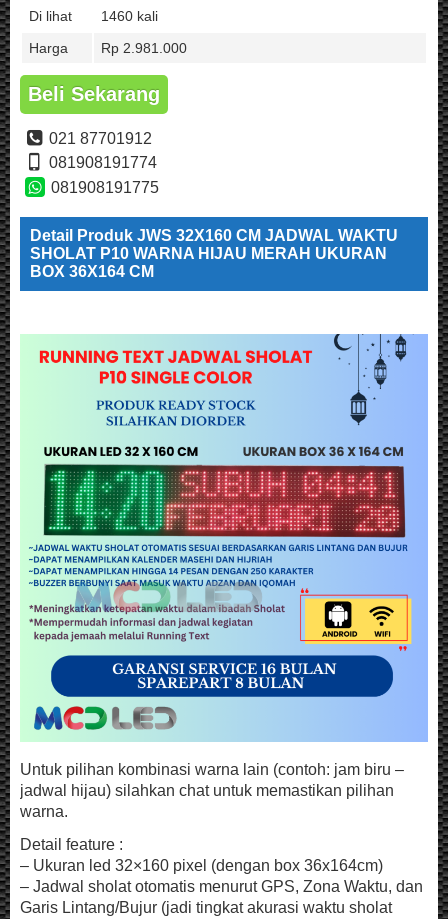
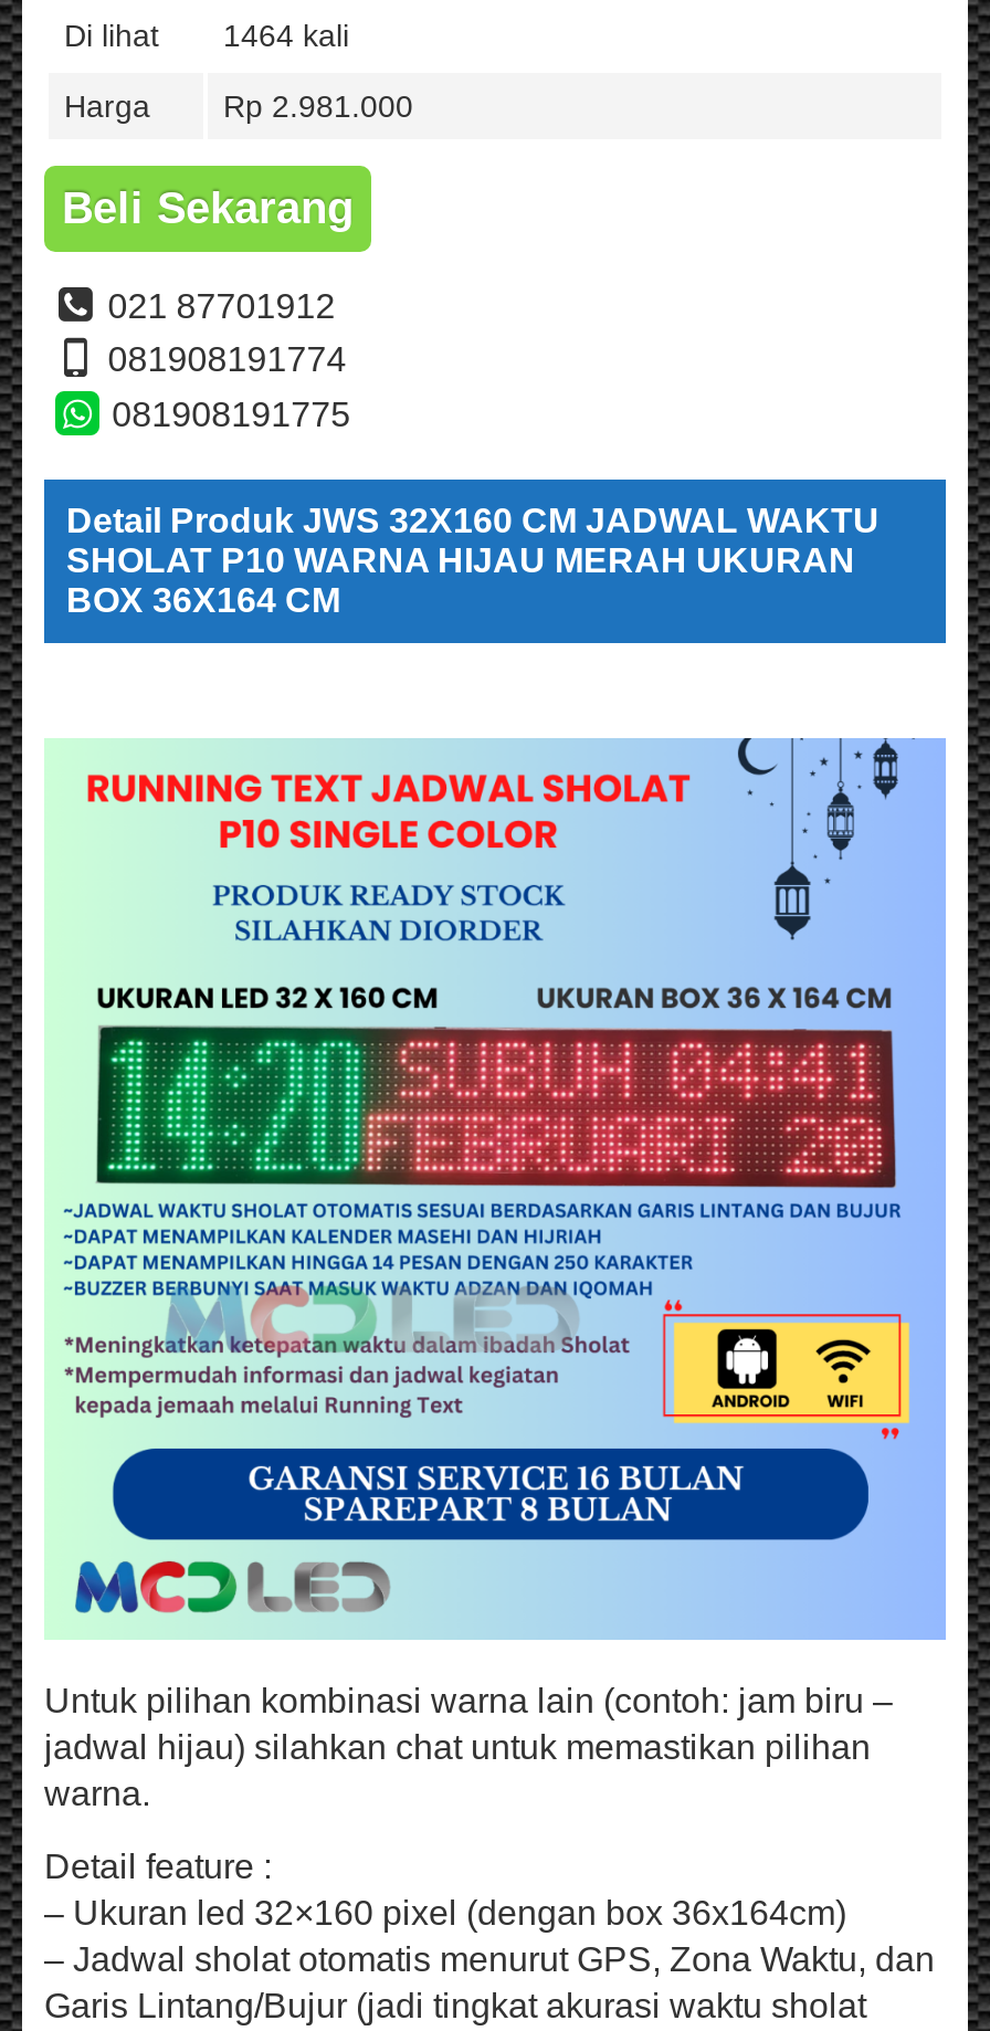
[29,8,158,24] Di lihat 1460 kali -> [64,18,349,54] Di lihat 1464 kali

